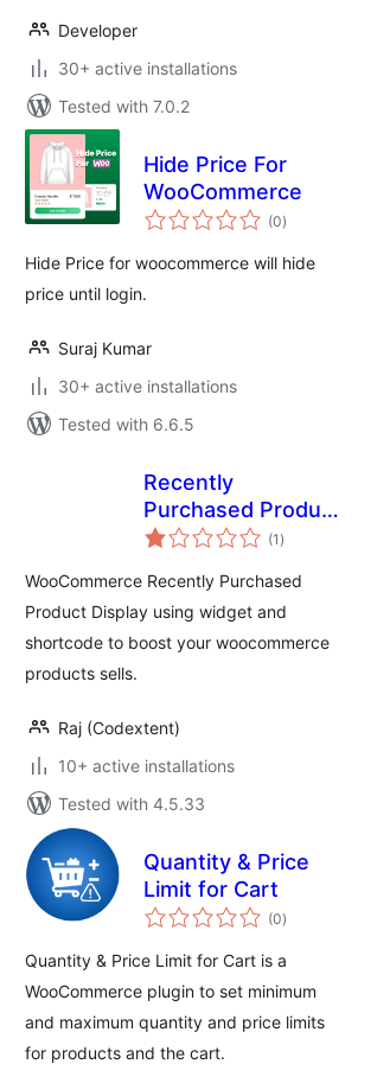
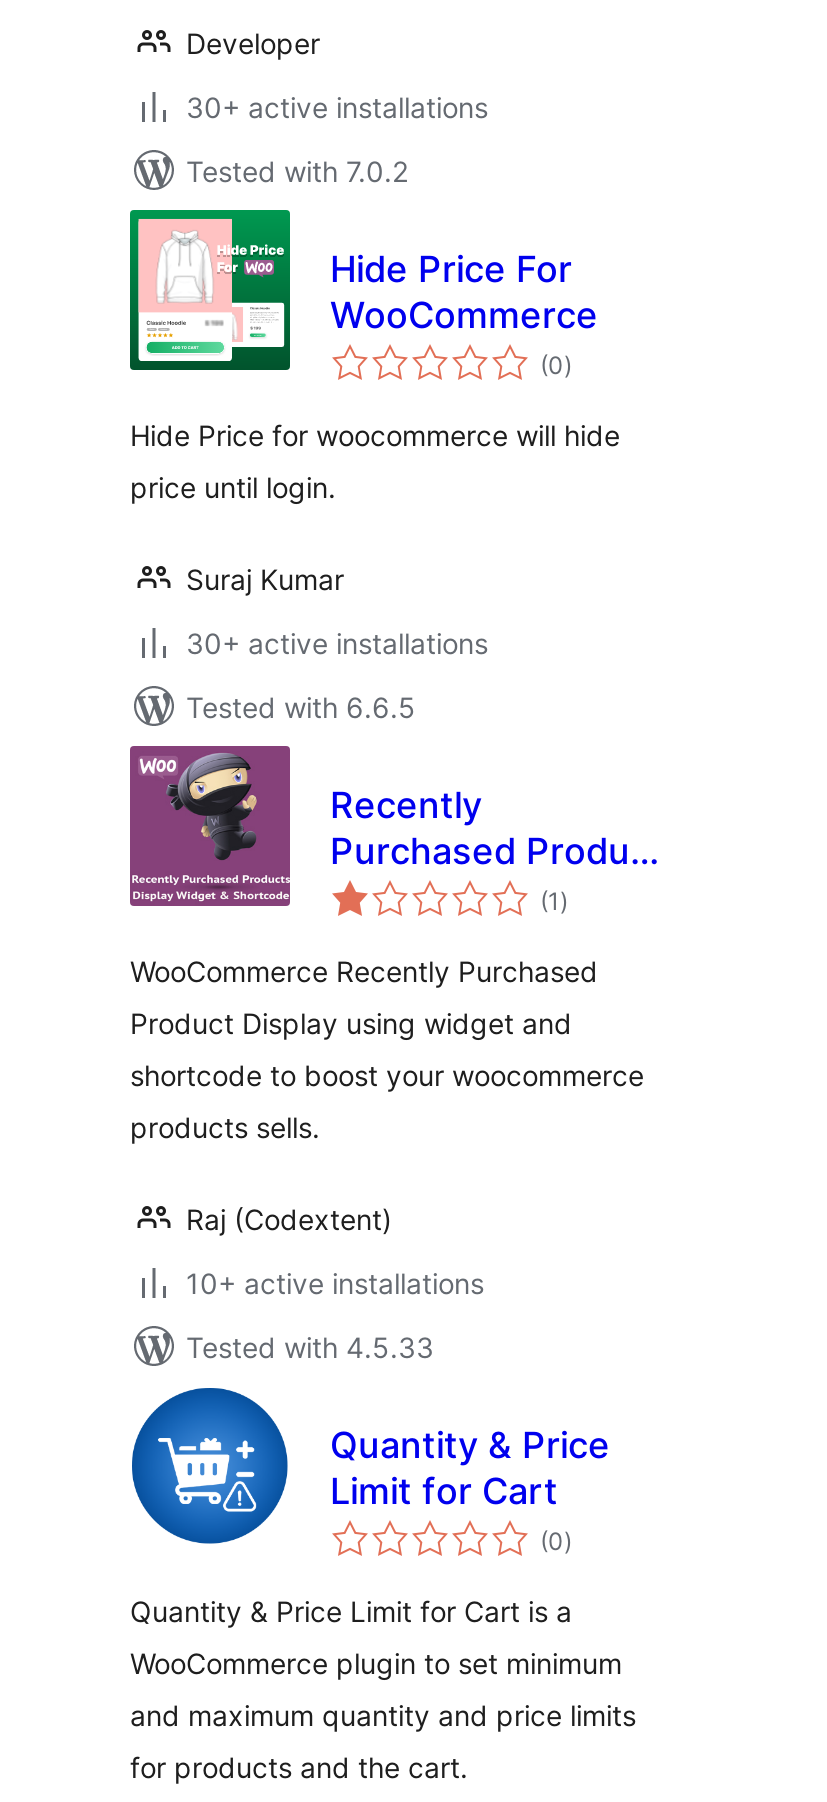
none -> [128,744,292,908] [image]

